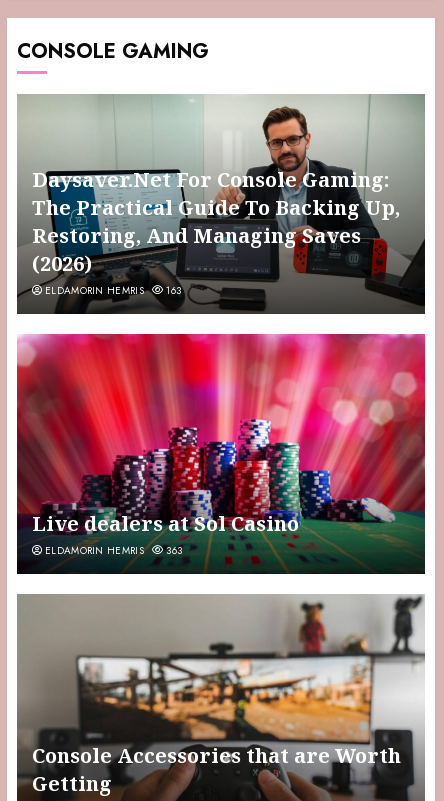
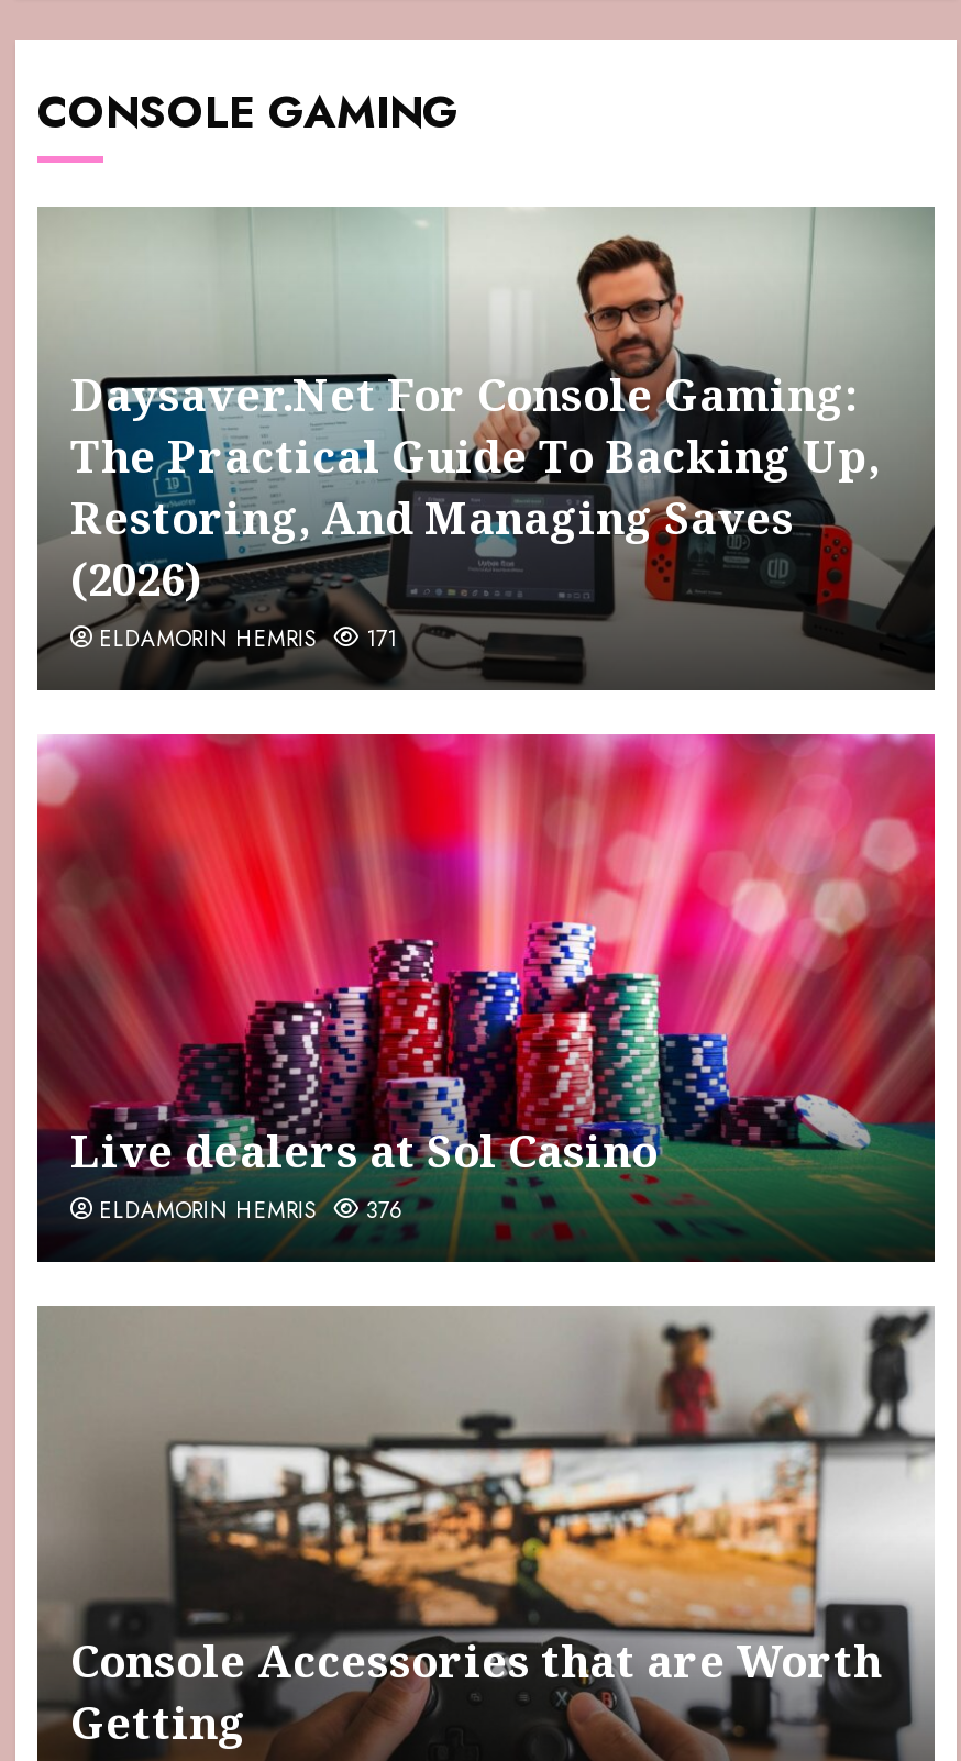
[45,283,181,298] ELDAMORIN HEMRIS 163 -> [99,622,396,655] ELDAMORIN HEMRIS 171
[45,543,182,558] ELDAMORIN HEMRIS 363 -> [99,1194,401,1227] ELDAMORIN HEMRIS 376

